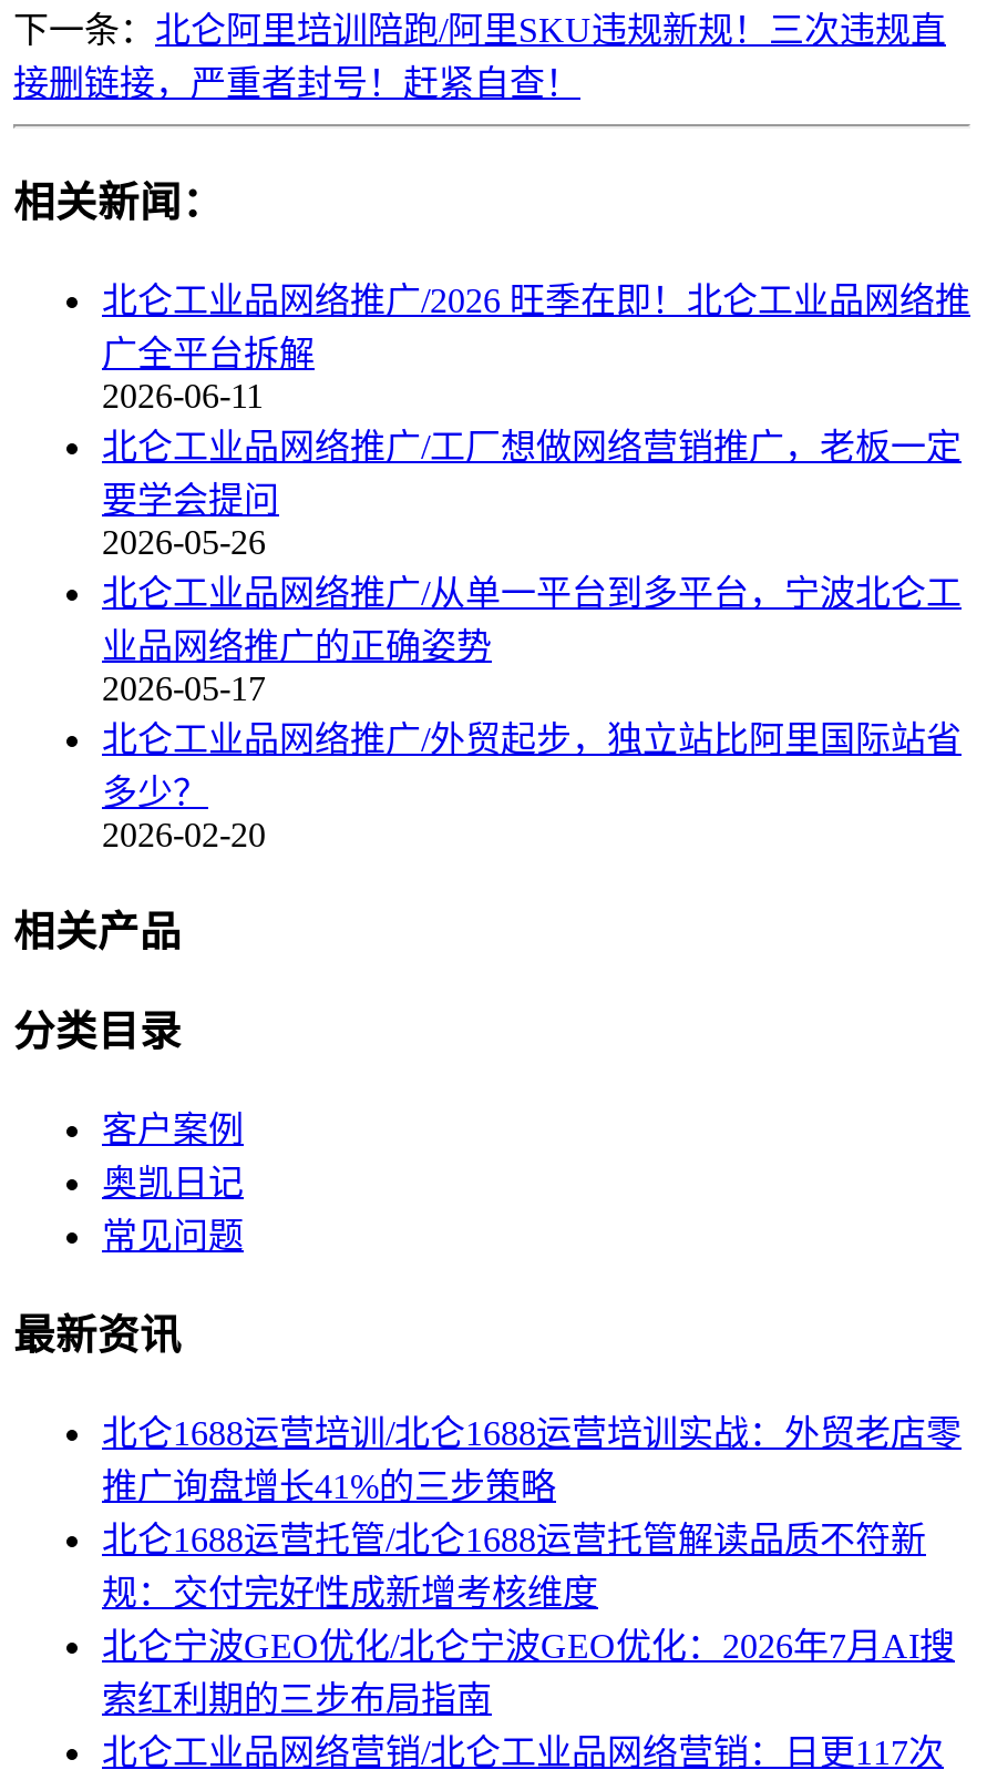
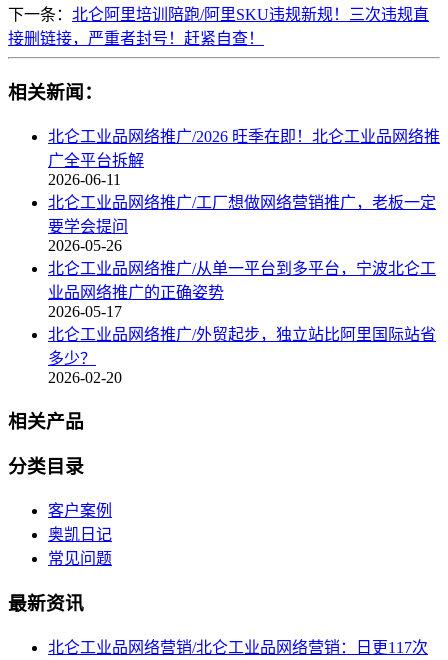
[102,1413,962,1717] 北仑1688运营培训/北仑1688运营培训实战：外贸老店零 | 推广询盘增长41%的三步策略 | 北仑1688运营托管/北仑1688运营托管解读品质不符新 | 规：交付完好性成新增考核维度 | 北仑宁波GEO优化/北仑宁波GEO优化：2026年7月AI搜 | 索红利期的三步布局指南 -> none

